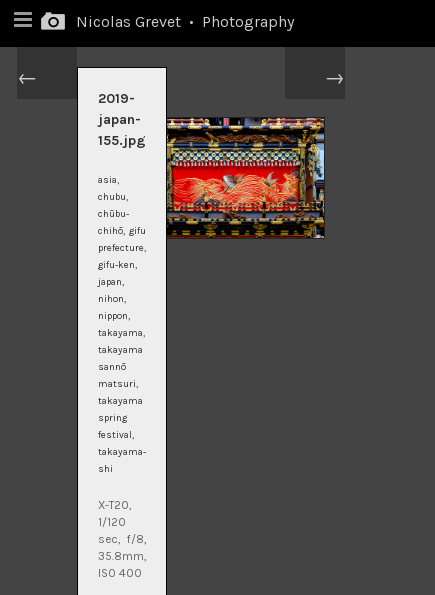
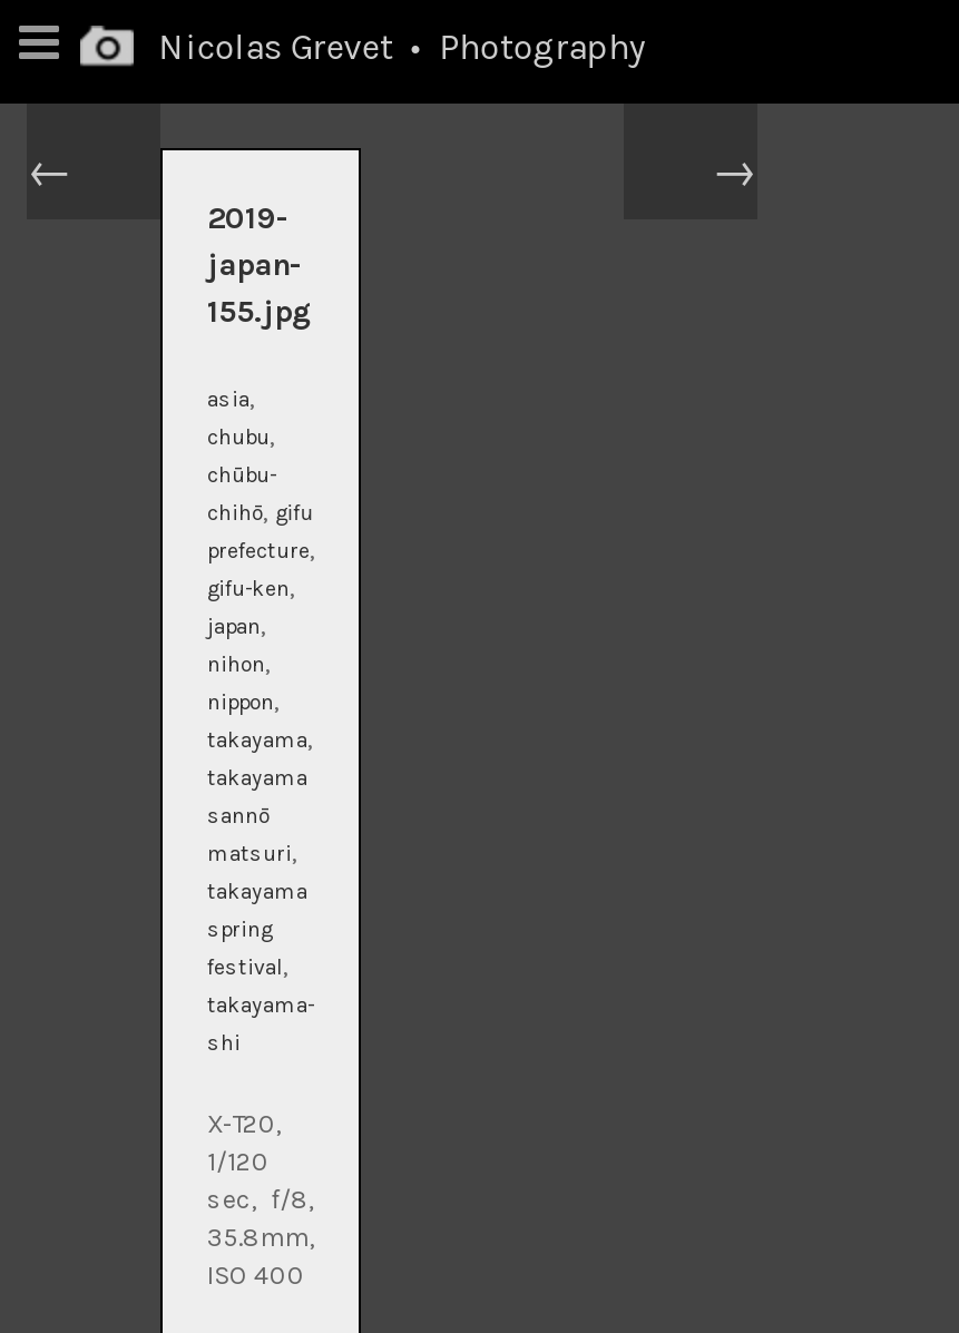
[166,117,325,239] [image] -> none

